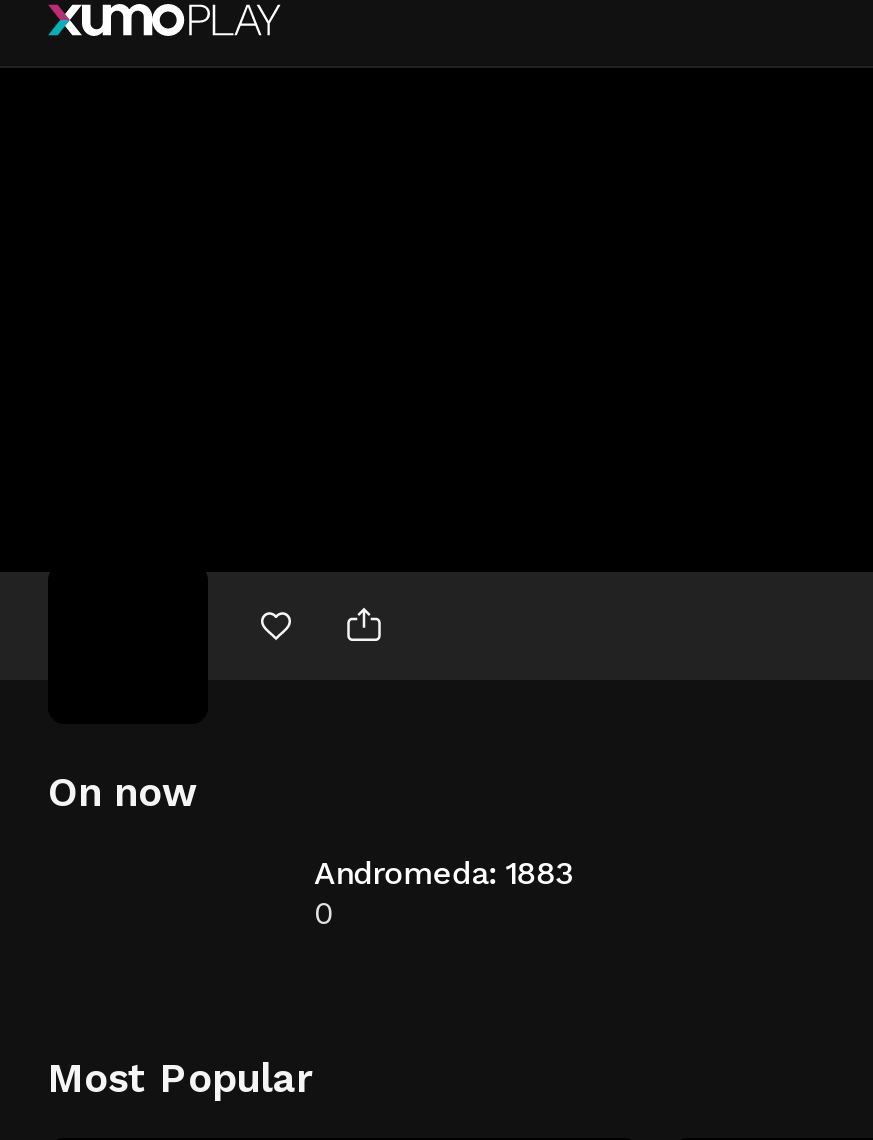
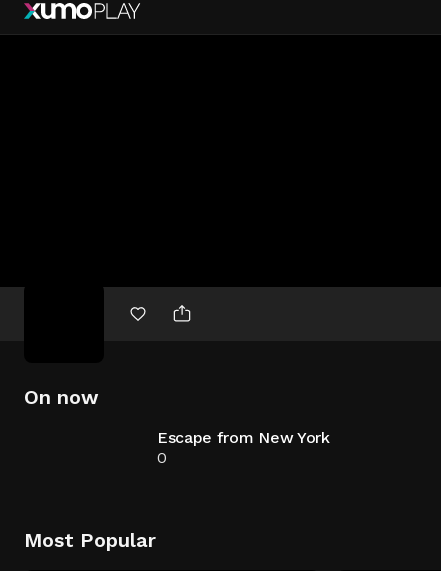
[314,854,572,892] Andromeda: 1883 -> [157,428,330,447] Escape from New York

